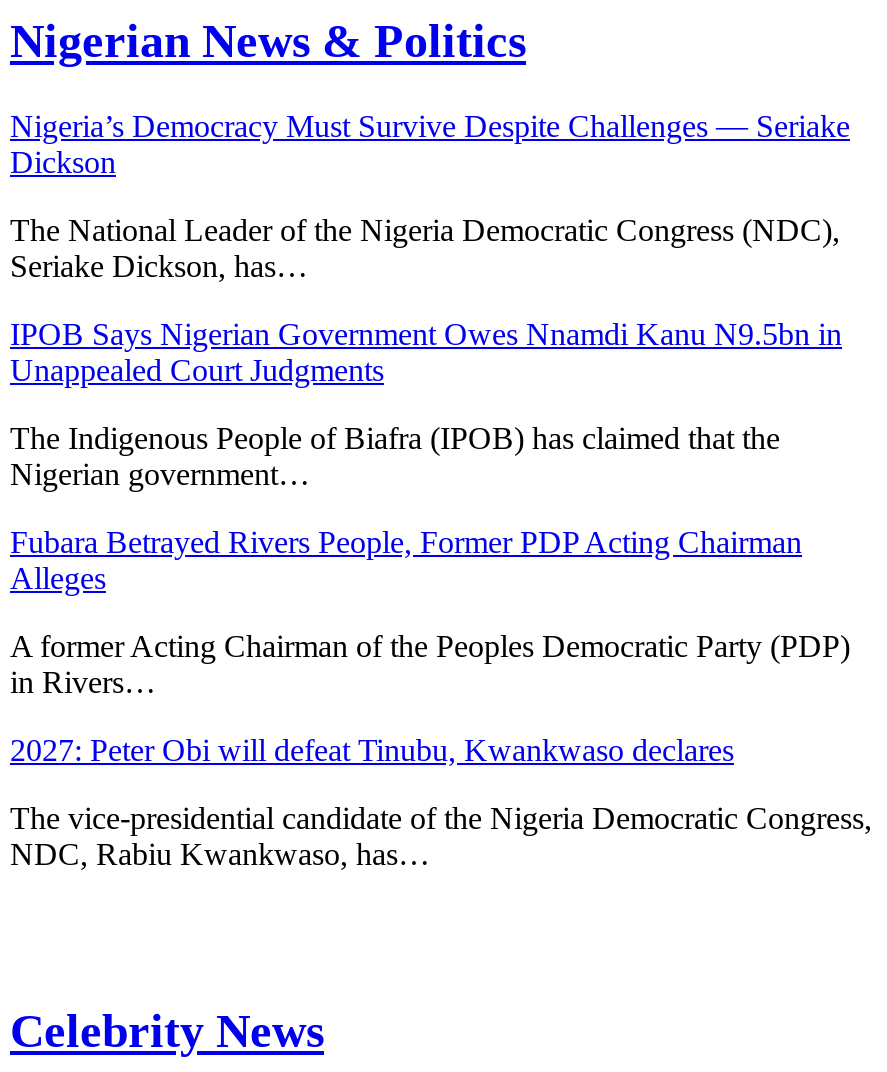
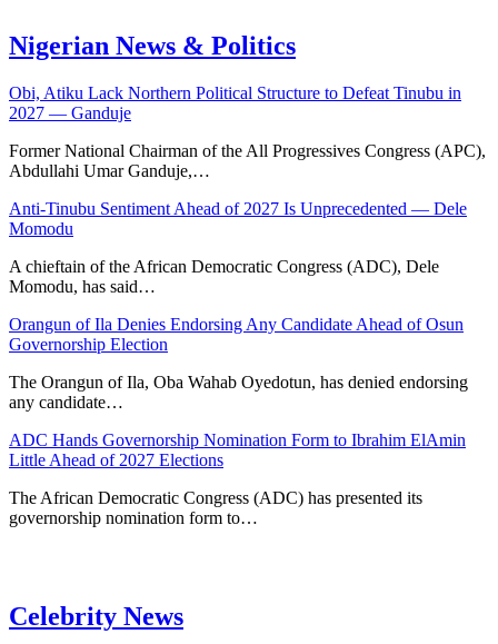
[10,108,850,178] Nigeria’s Democracy Must Survive Despite Challenges — Seriake | Dickson -> [9,83,461,122] Obi, Atiku Lack Northern Political Structure to Defeat Tinubu in | 2027 — Ganduje
[10,212,840,282] The National Leader of the Nigeria Democratic Congress (NDC), | Seriake Dickson, has… -> [9,141,486,180] Former National Chairman of the All Progressives Congress (APC), | Abdullahi Umar Ganduje,…
[10,316,842,386] IPOB Says Nigerian Government Owes Nnamdi Kanu N9.5bn in | Unappealed Court Judgments -> [9,199,467,238] Anti-Tinubu Sentiment Ahead of 2027 Is Unprecedented — Dele | Momodu
[10,420,780,490] The Indigenous People of Biafra (IPOB) has claimed that the | Nigerian government… -> [9,256,439,295] A chieftain of the African Democratic Congress (ADC), Dele | Momodu, has said…
[10,524,802,594] Fubara Betrayed Rivers People, Former PDP Acting Chairman | Alleges -> [9,314,464,353] Orangun of Ila Denies Endorsing Any Candidate Ahead of Osun | Governorship Election
[10,628,850,698] A former Acting Chairman of the Peoples Democratic Party (PDP) | in Rivers… -> [9,372,468,411] The Orangun of Ila, Oba Wahab Oyedotun, has denied endorsing | any candidate…
[10,732,734,766] 2027: Peter Obi will defeat Tinubu, Kwankwaso declares -> [9,430,466,469] ADC Hands Governorship Nomination Form to Ibrahim ElAmin | Little Ahead of 2027 Elections
[10,800,872,870] The vice-presidential candidate of the Nigeria Democratic Congress, | NDC, Rabiu Kwankwaso, has… -> [9,488,422,527] The African Democratic Congress (ADC) has presented its | governorship nomination form to…

